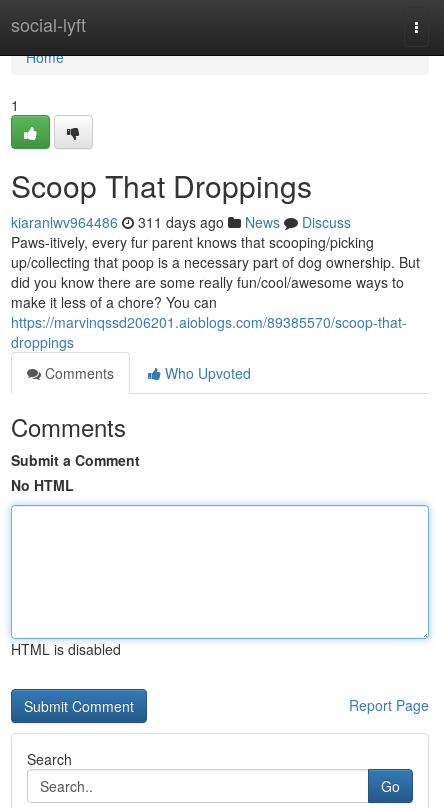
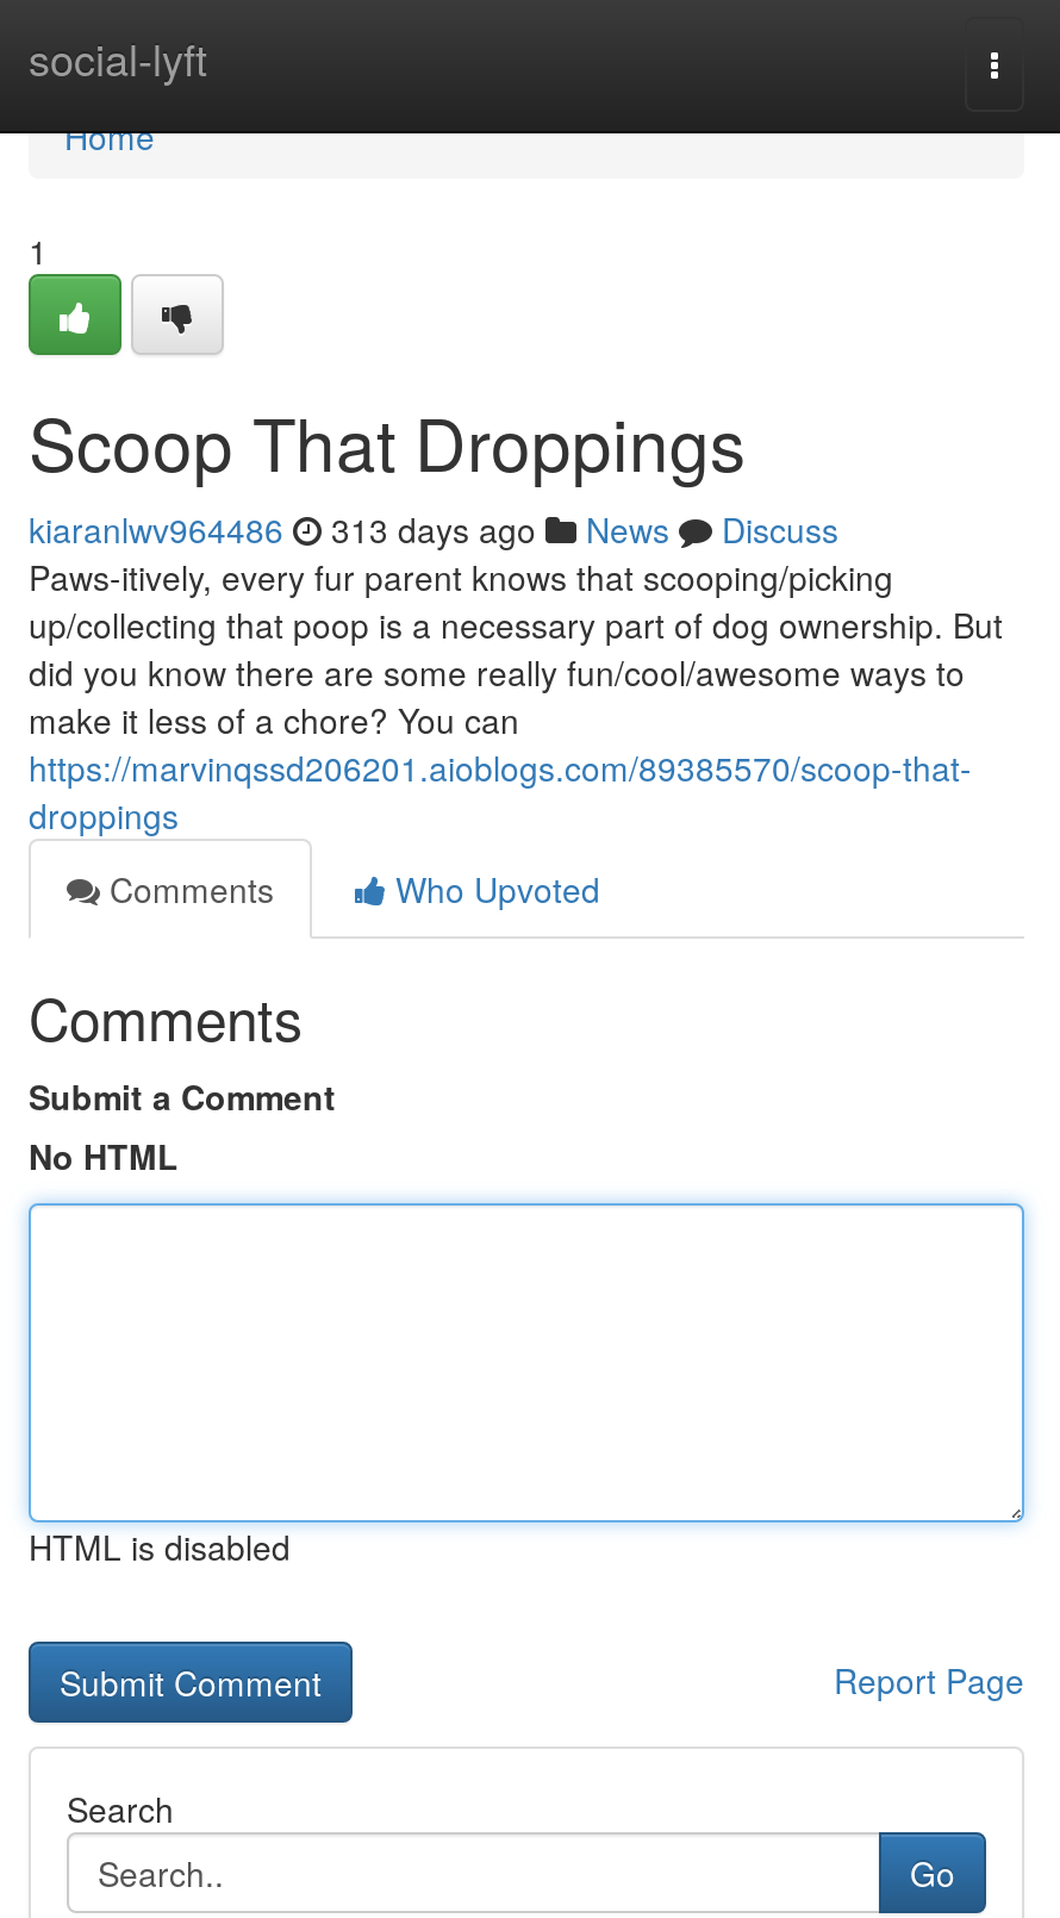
[11,212,351,232] kiaranlwv964486 311 days ago News Discuss -> [29,505,838,553] kiaranlwv964486 313 days ago News Discuss

